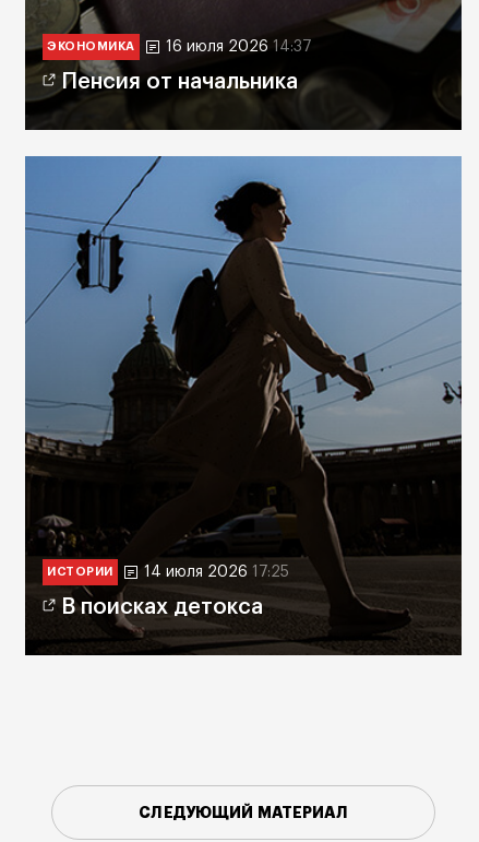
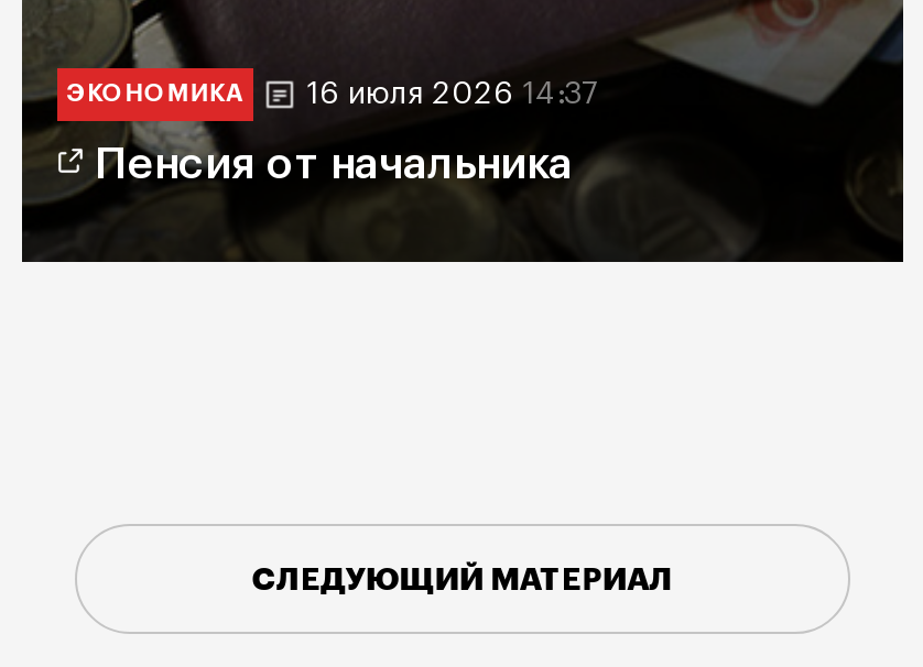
[24,155,462,654] [image] | ИСТОРИИ | 14 июля 2026 17:25 | В поисках детокса -> none

